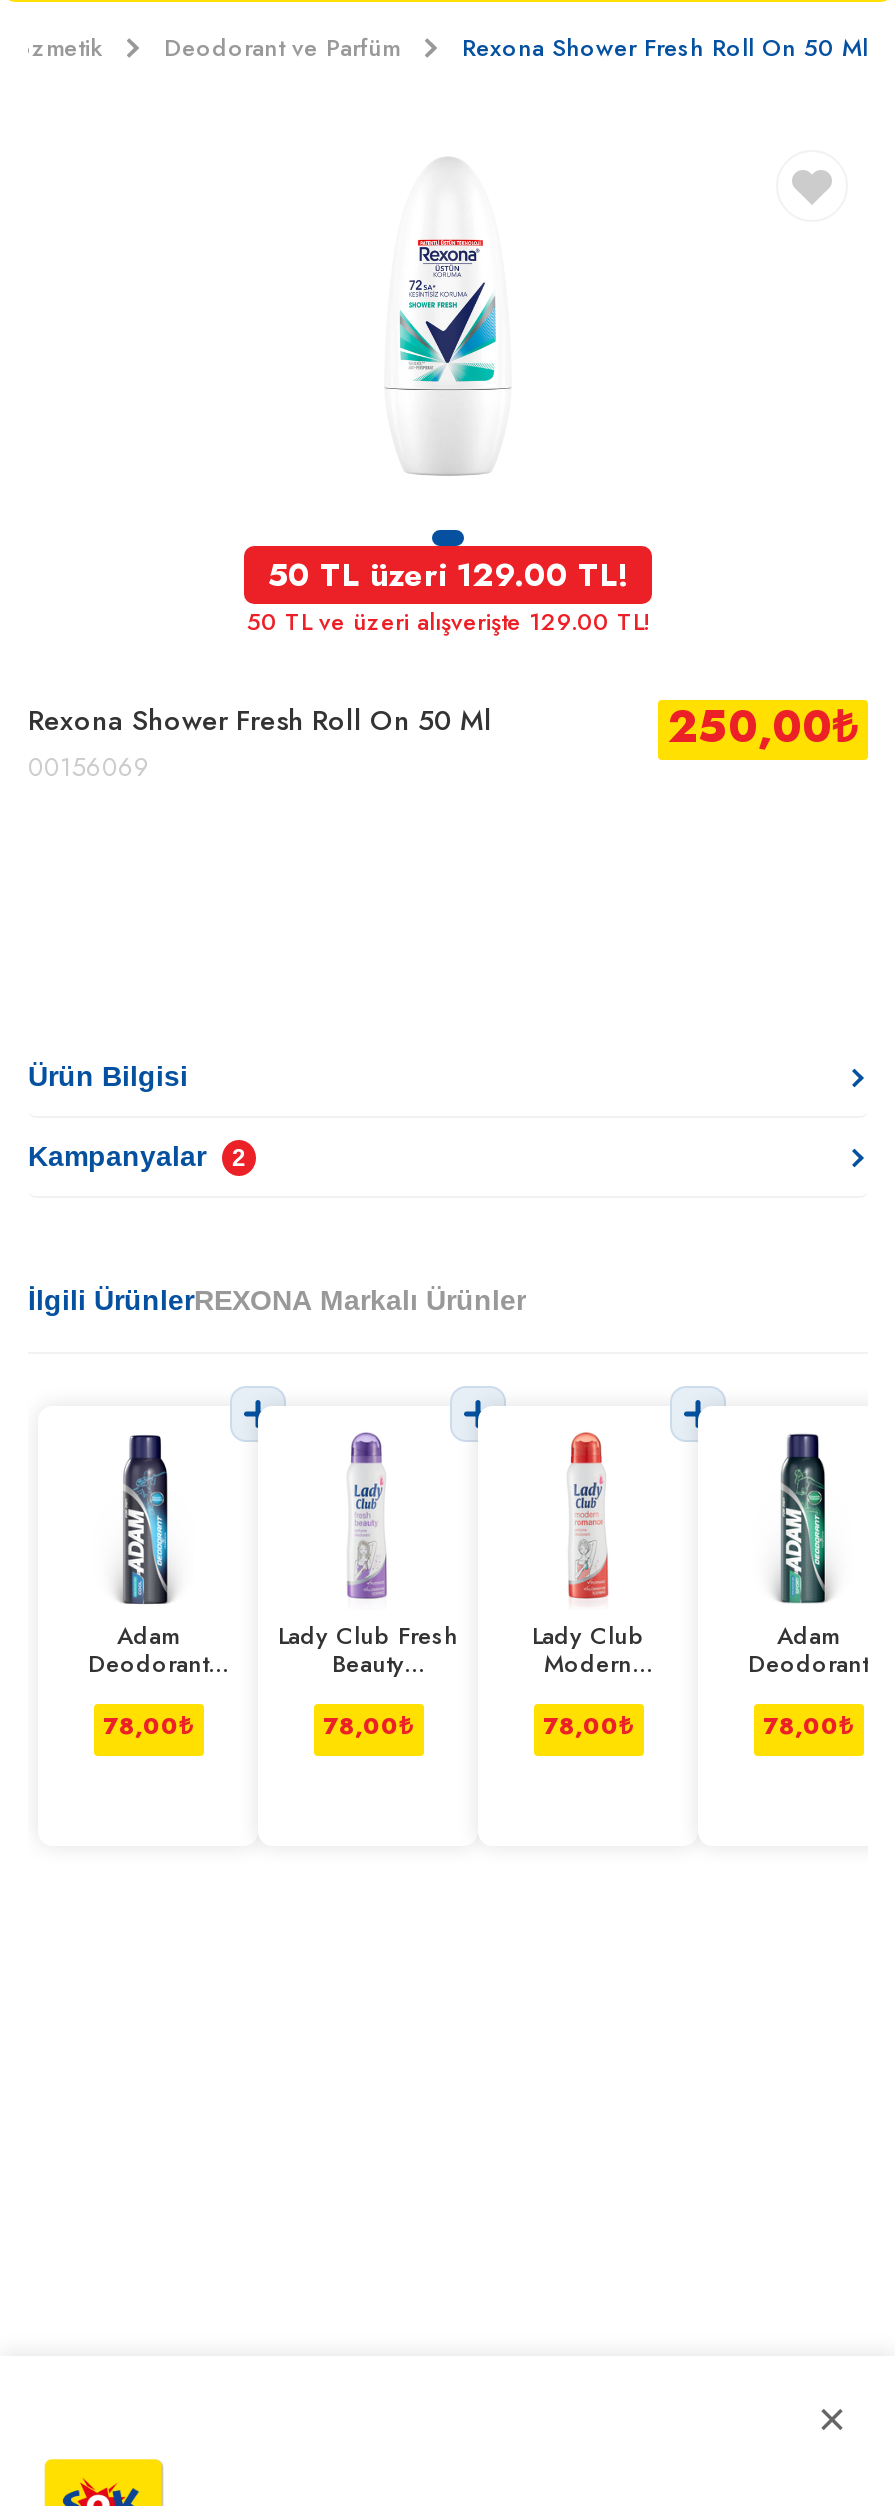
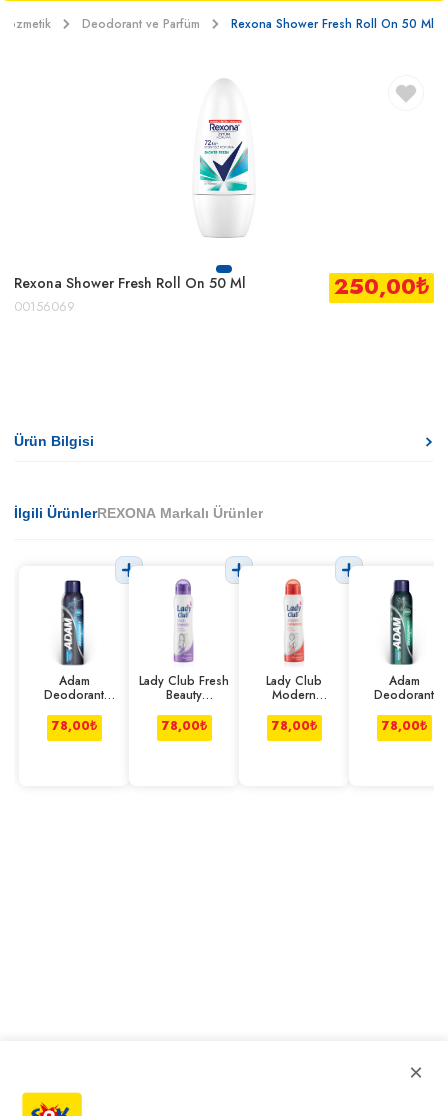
[247,552,649,640] 50 TL üzeri 129.00 TL! | 50 TL ve üzeri alışverişte 129.00 TL! -> none
[28,1140,246,1172] Kampanyalar | 2 -> none

